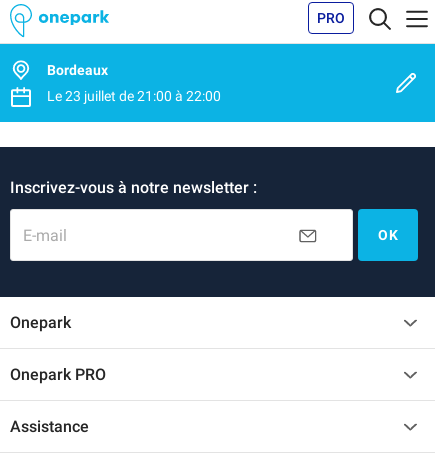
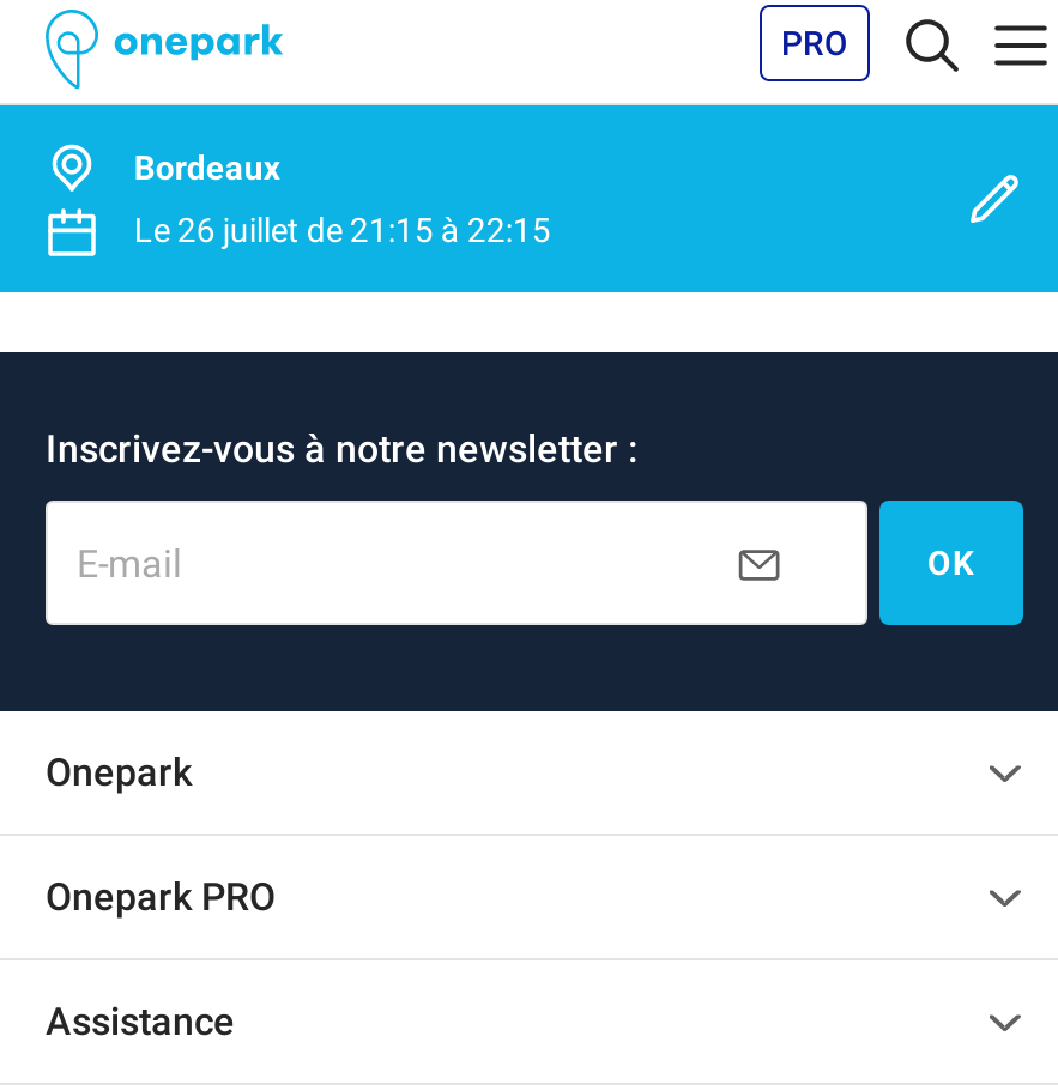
[47,88,221,104] Le 23 juillet de 21:00 à 22:00 -> [134,211,551,249] Le 26 juillet de 21:15 à 22:15

